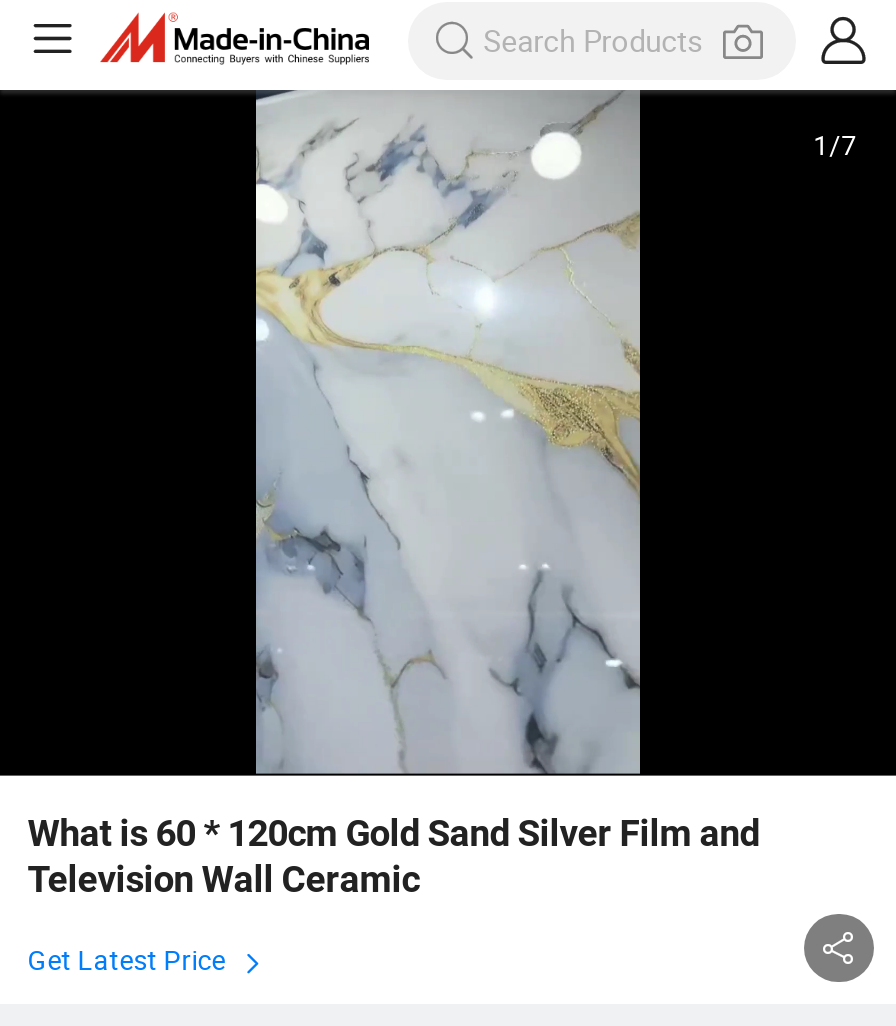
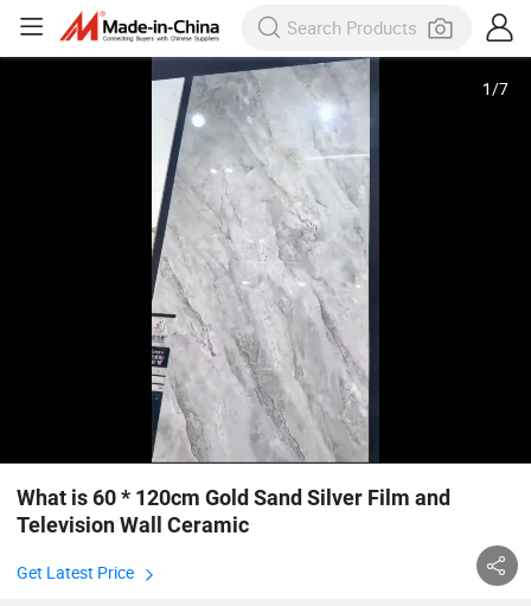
[254,90,642,776] [image] -> [152,57,379,464] [image]

